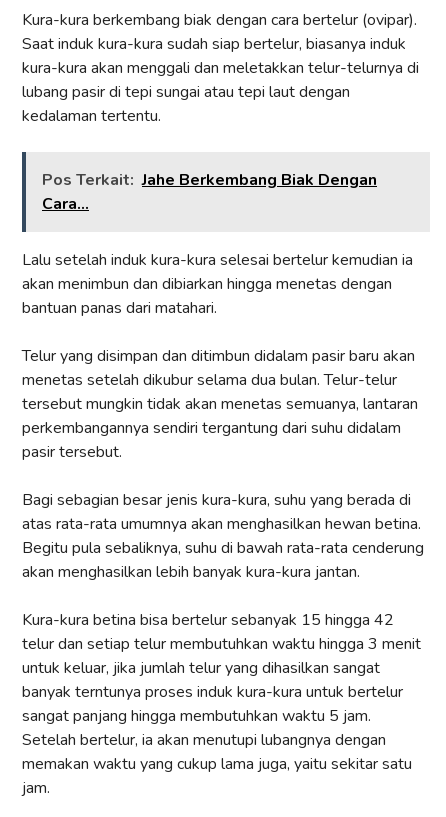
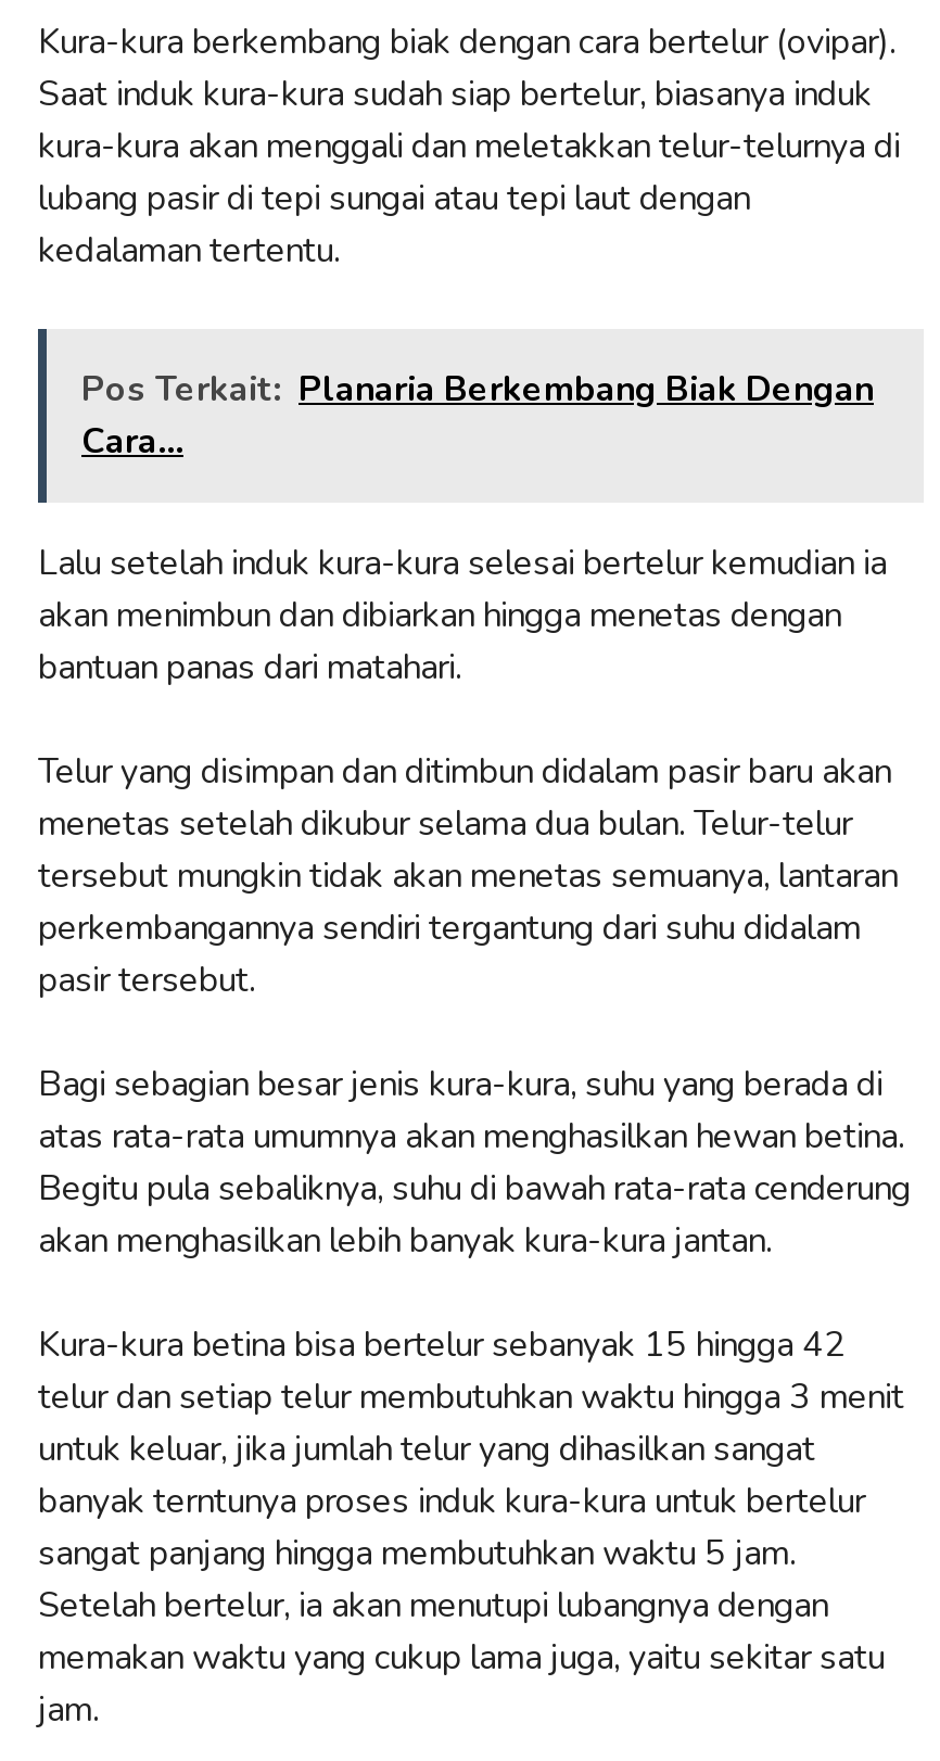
[42,169,377,191] Pos Terkait: Jahe Berkembang Biak Dengan -> [81,366,874,414] Pos Terkait: Planaria Berkembang Biak Dengan

